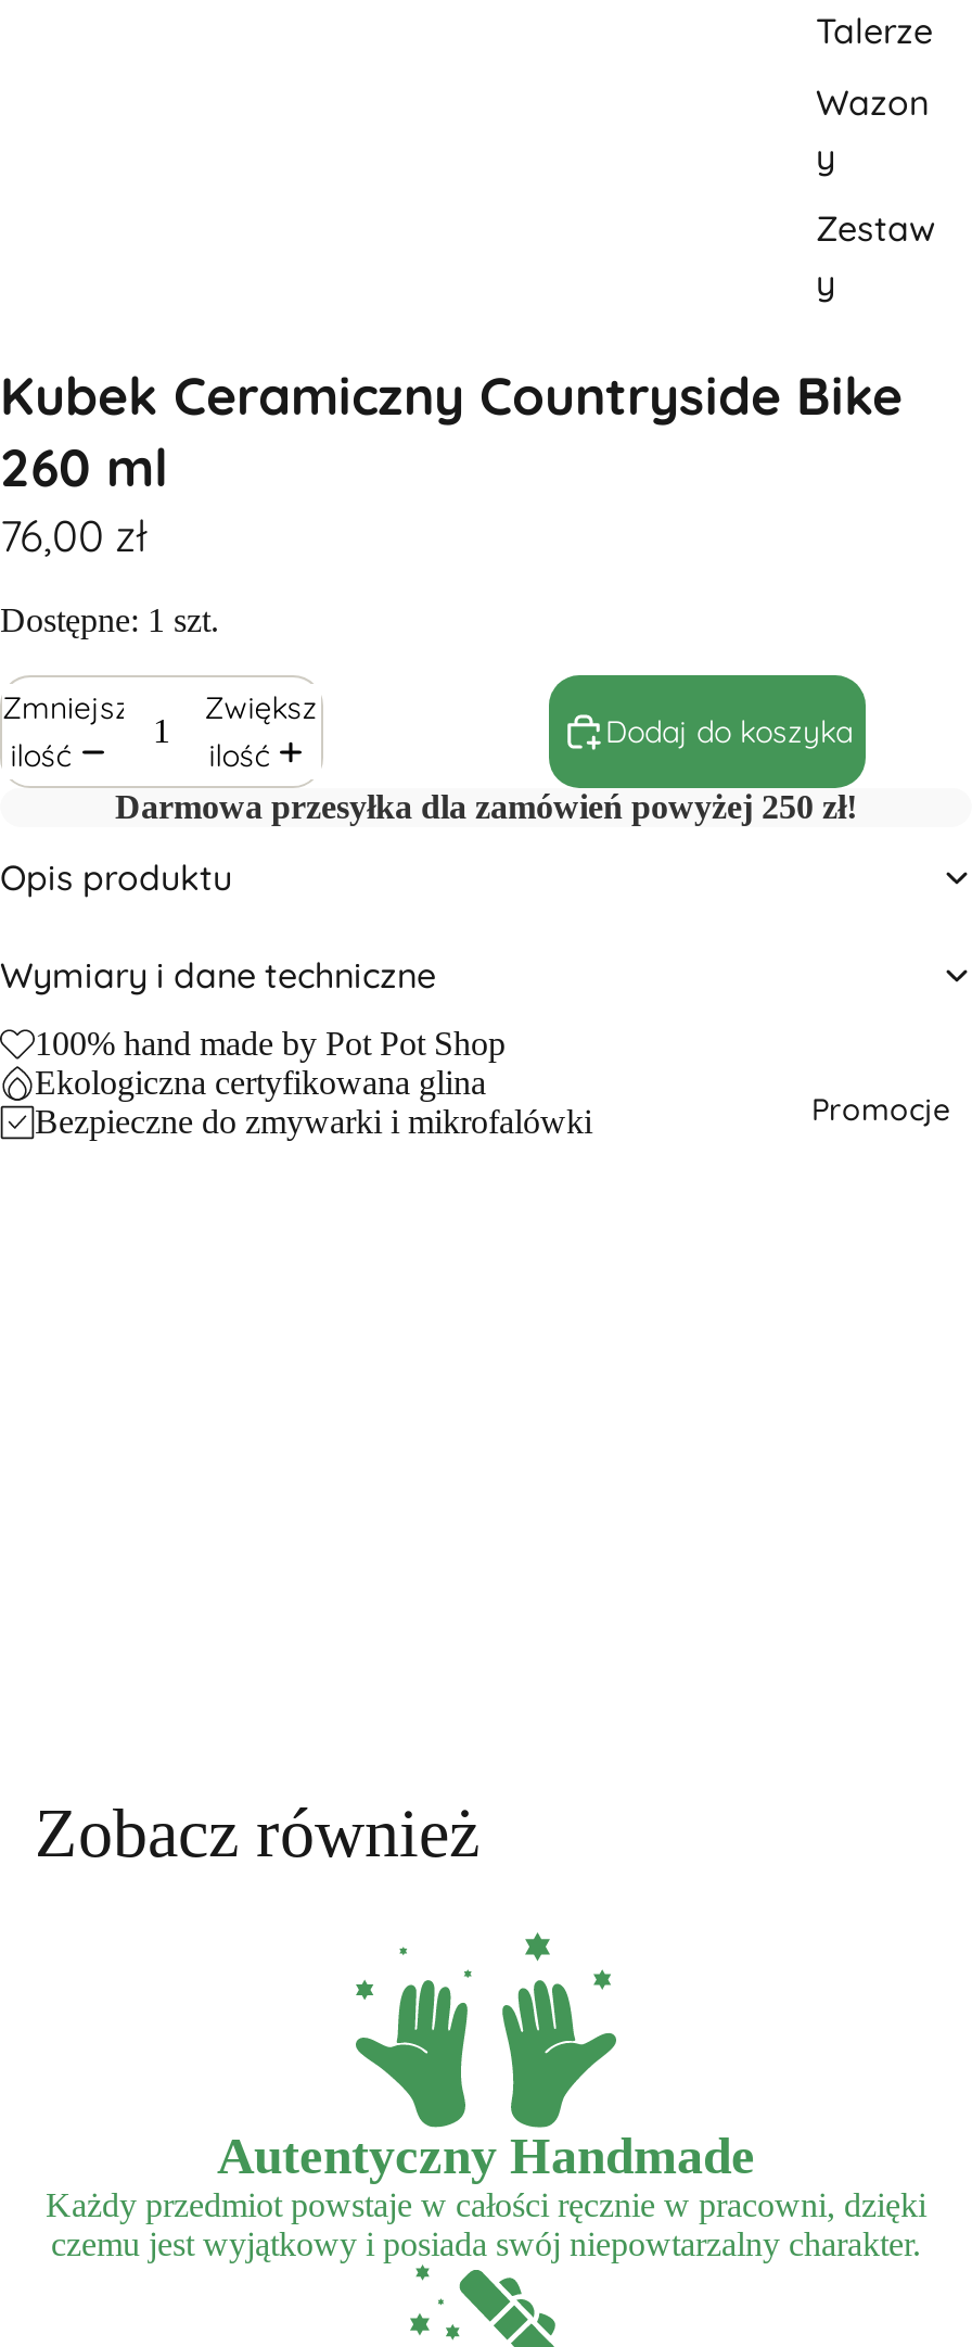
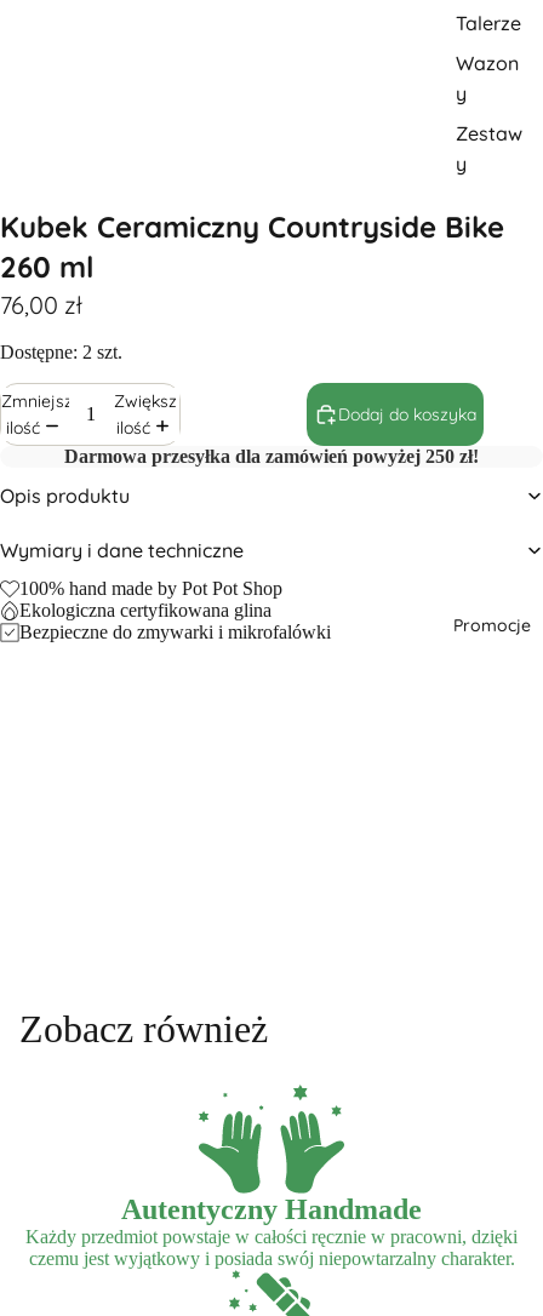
[0,601,219,638] Dostępne: 1 szt. -> [0,342,122,362] Dostępne: 2 szt.

